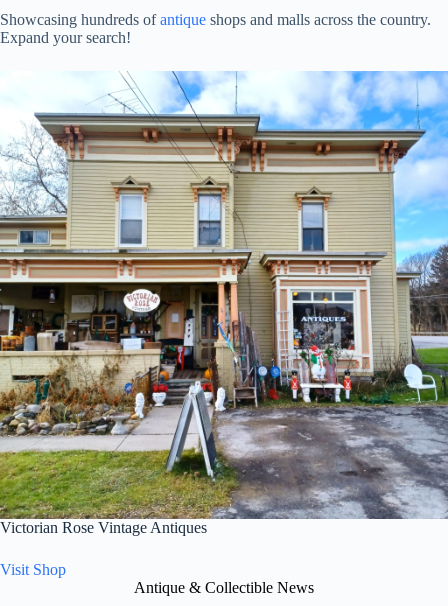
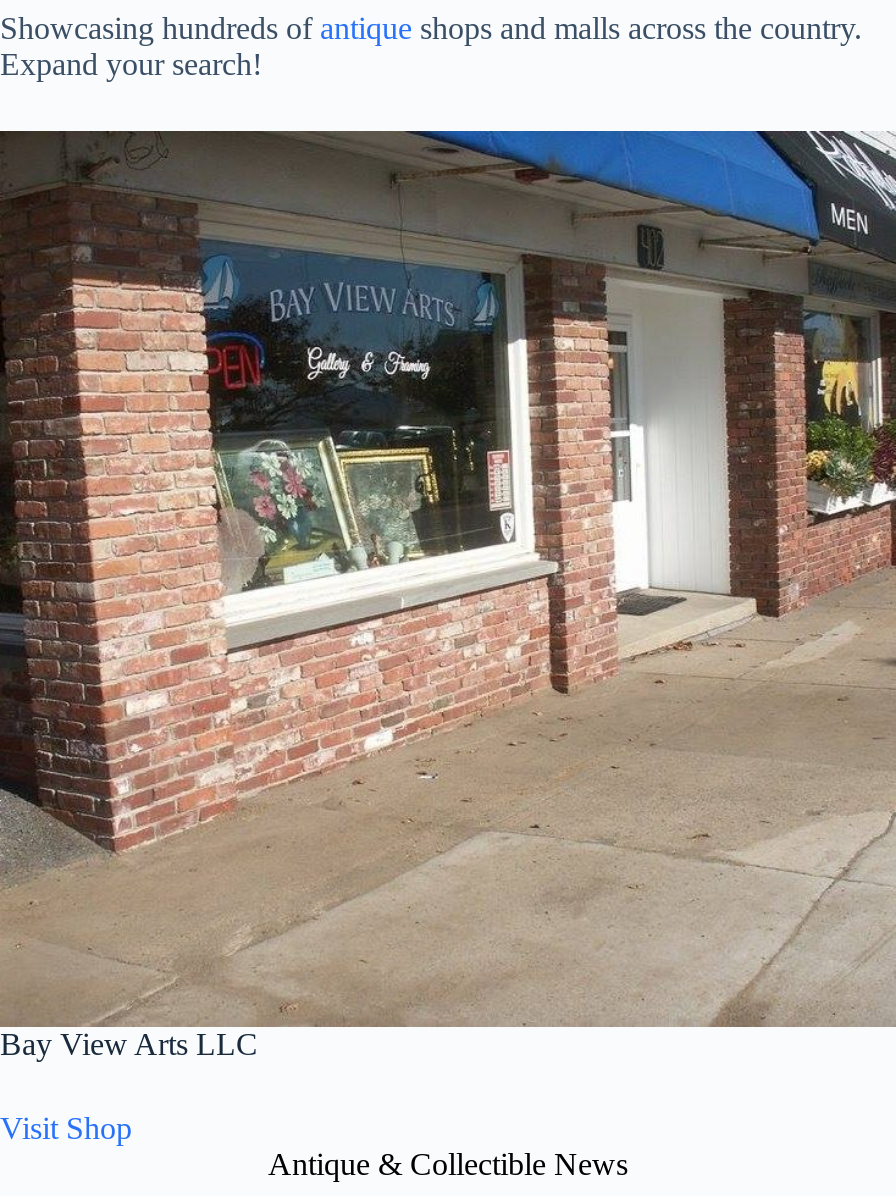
[0,71,445,536] [image] | Victorian Rose Vintage Antiques -> [0,129,890,1060] [image] | Bay View Arts LLC

